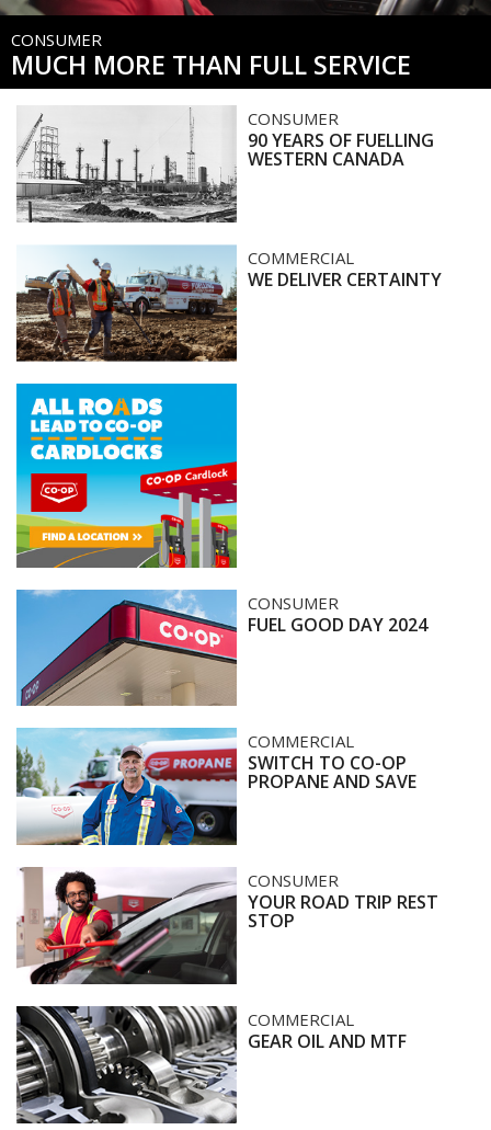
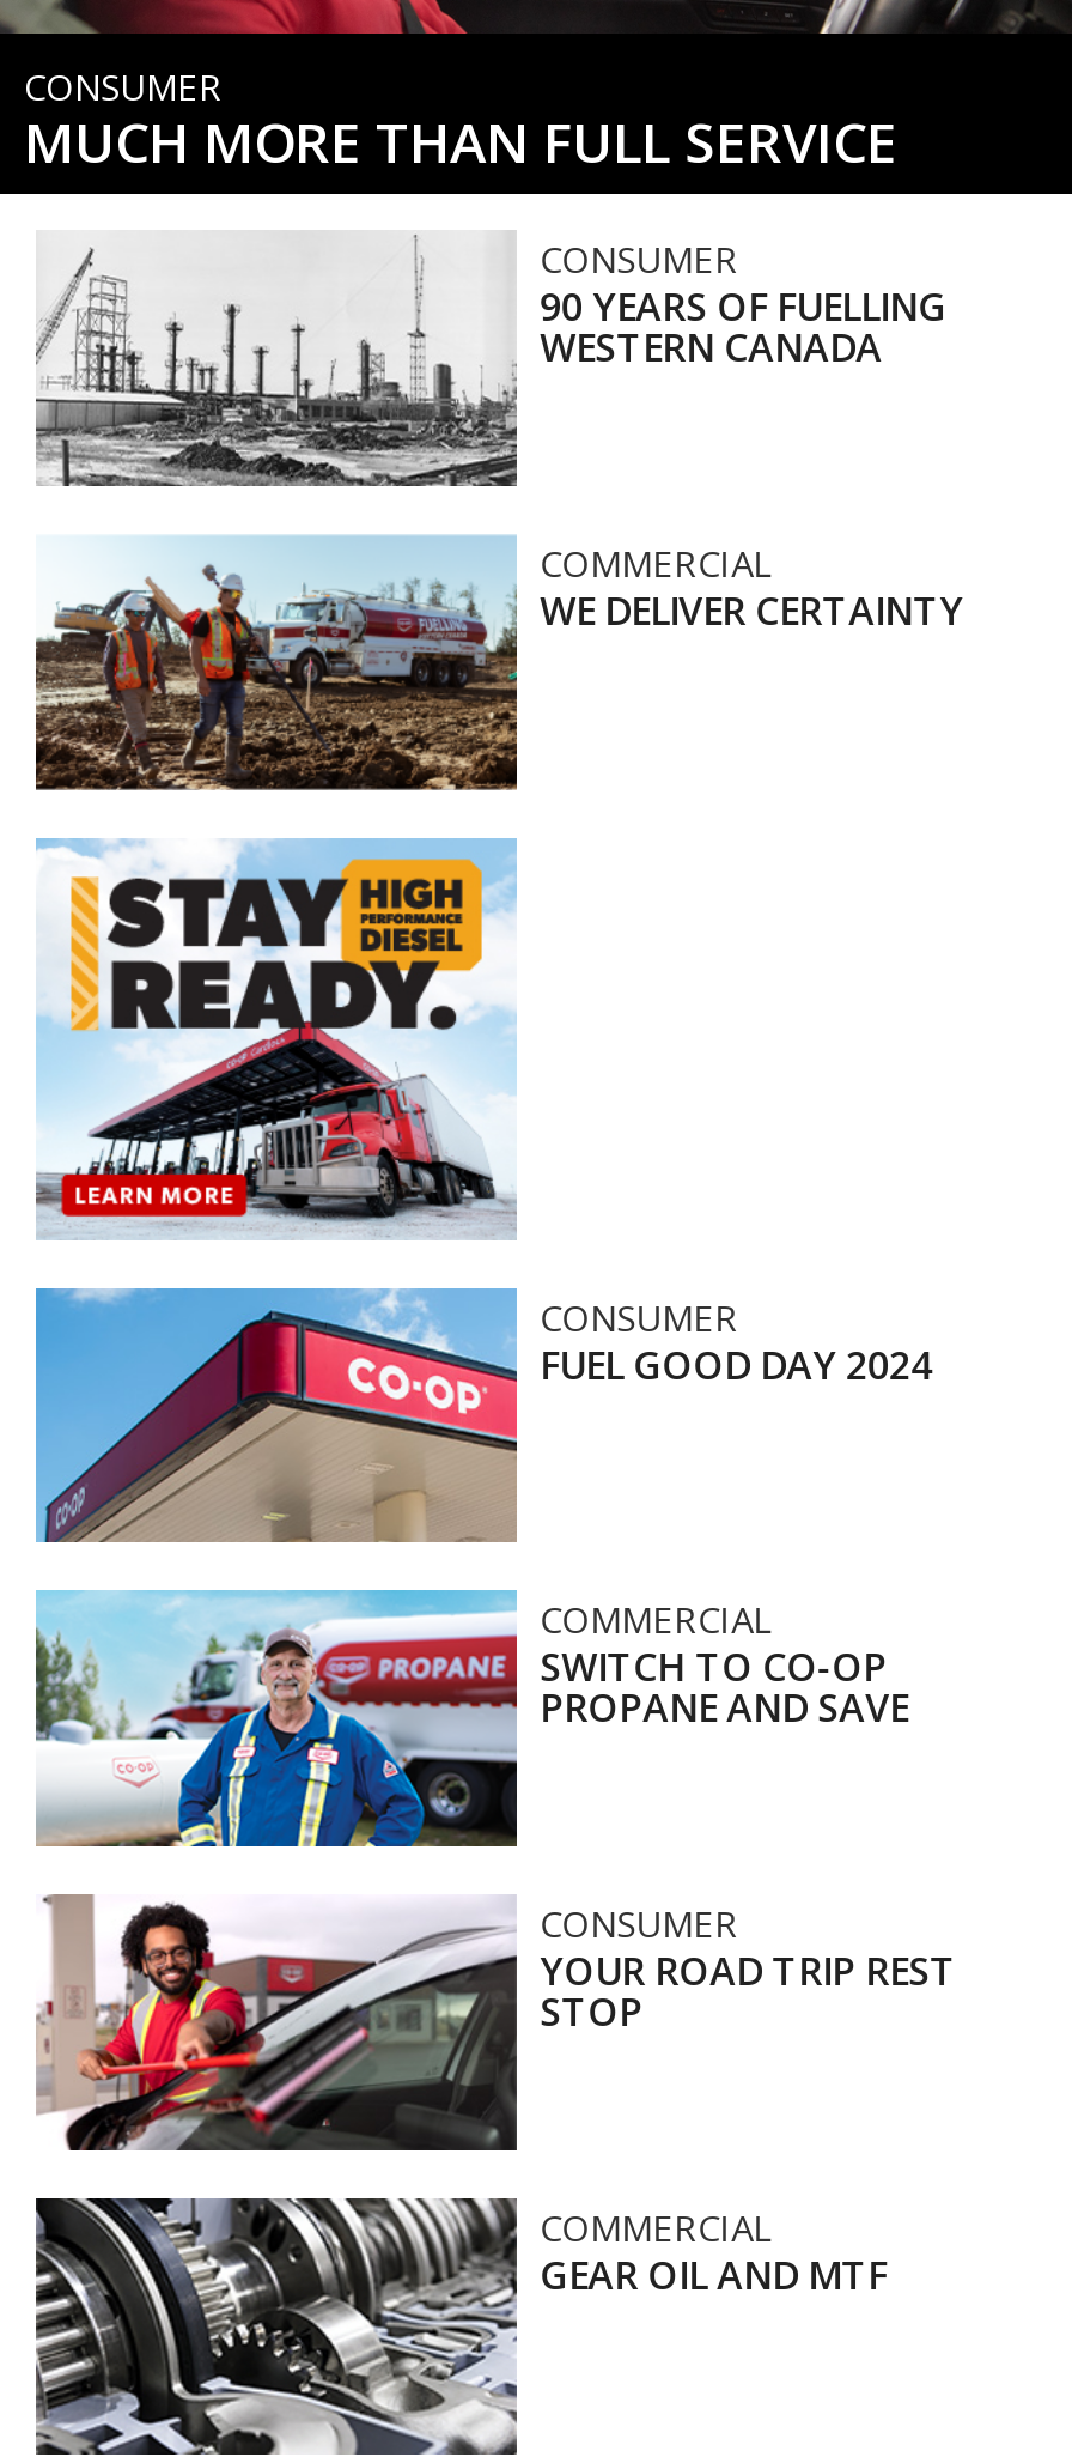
[15,383,238,569] [image] -> [36,838,517,1240] [image]

